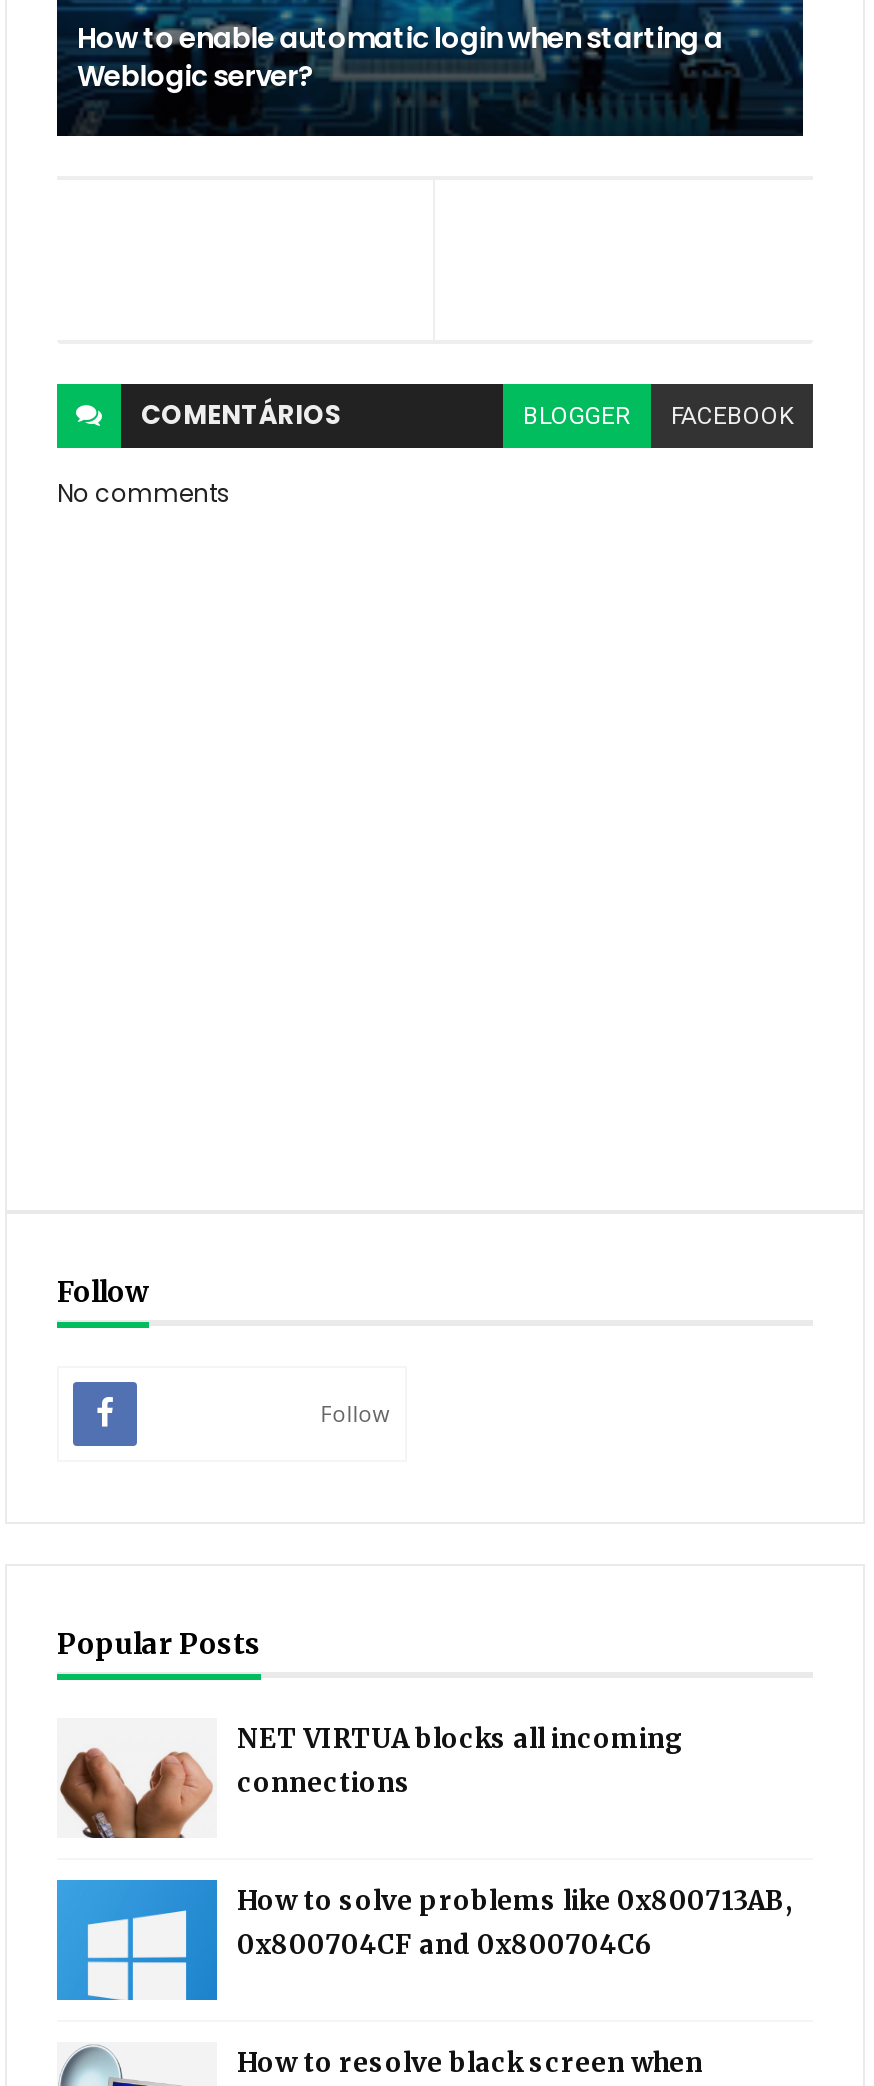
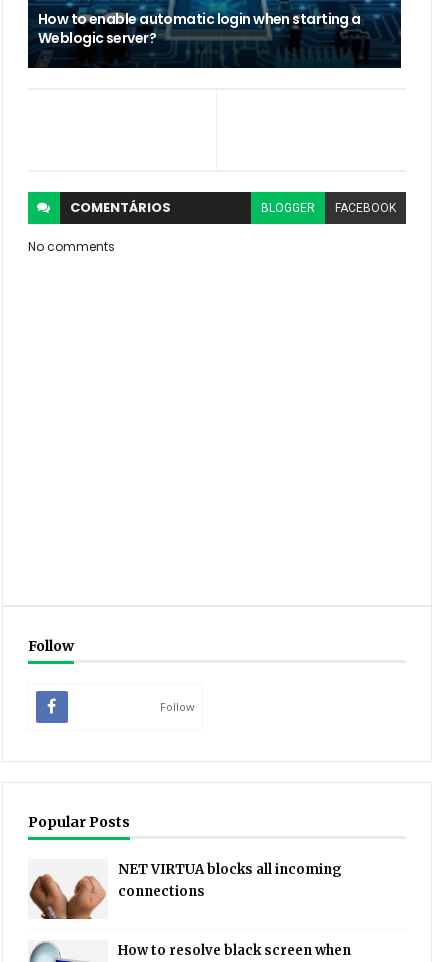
[55,1878,793,2002] [image] | How to solve problems like 0x800713AB, | 0x800704CF and 0x800704C6 -> none

